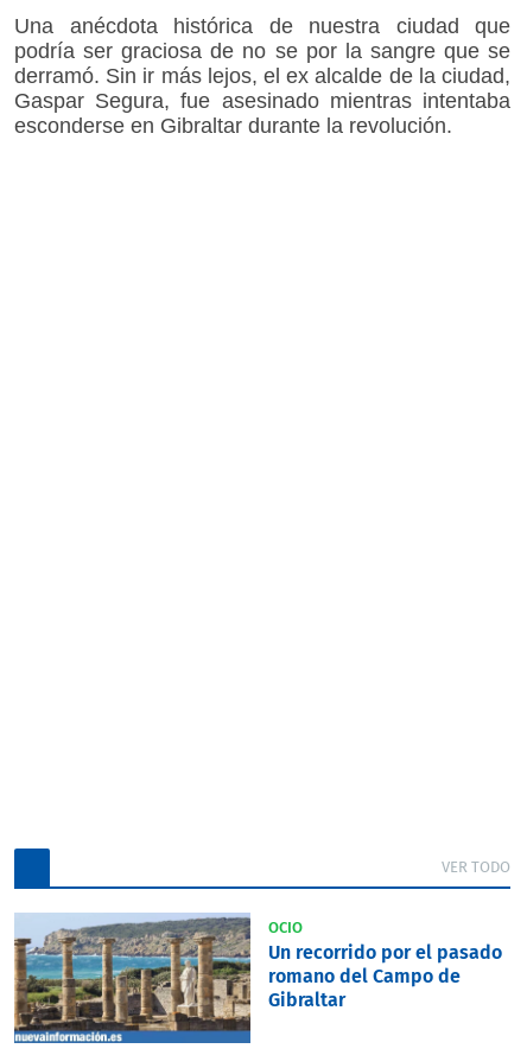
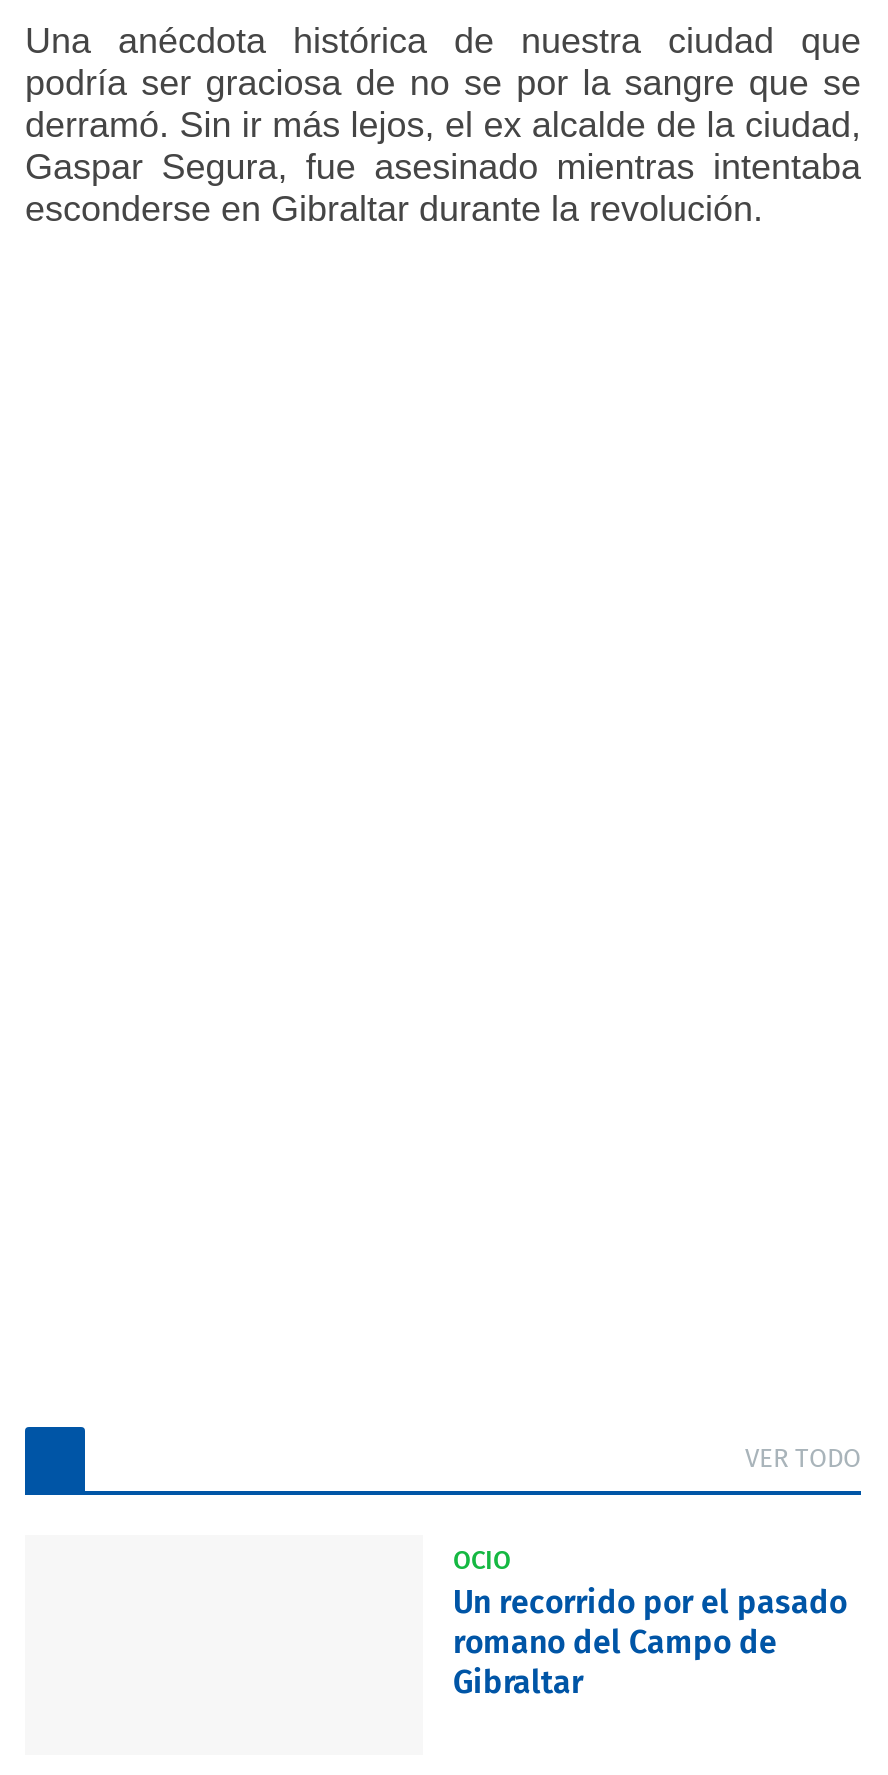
[13,913,252,1044] [image] -> none

